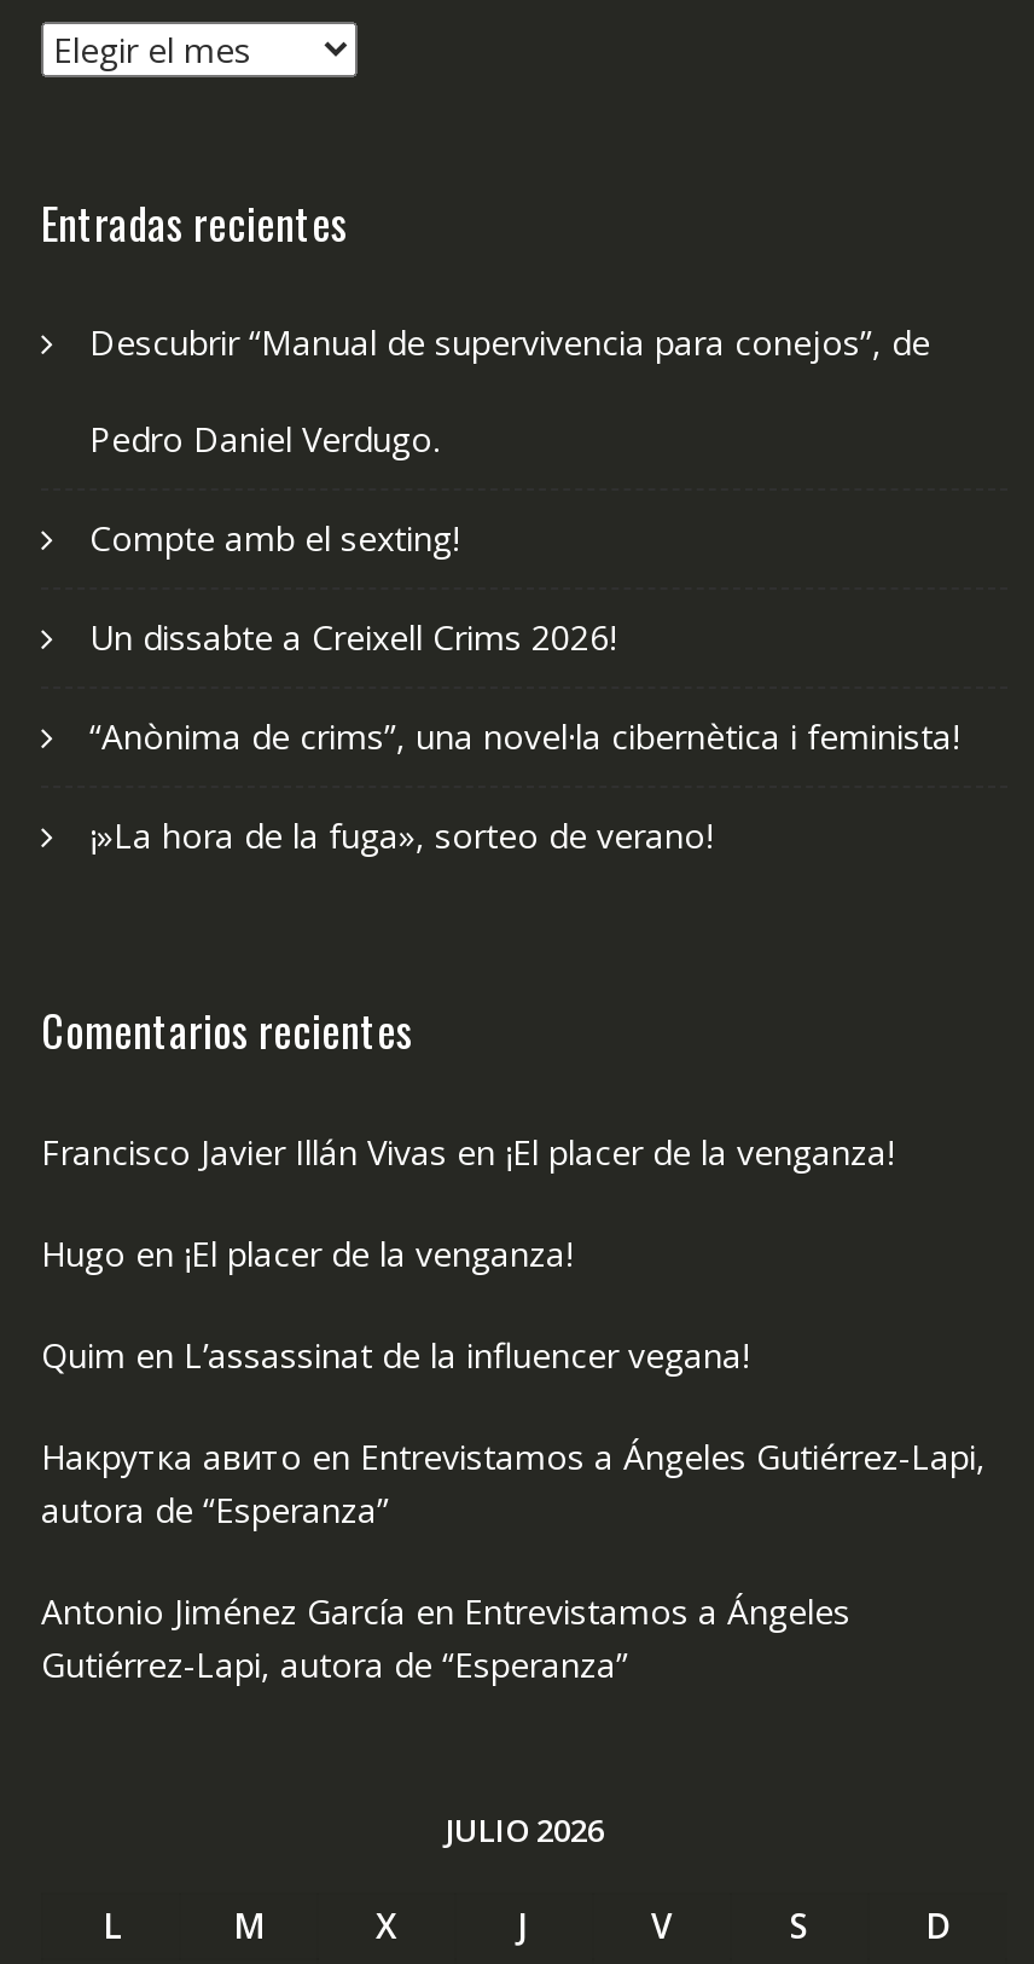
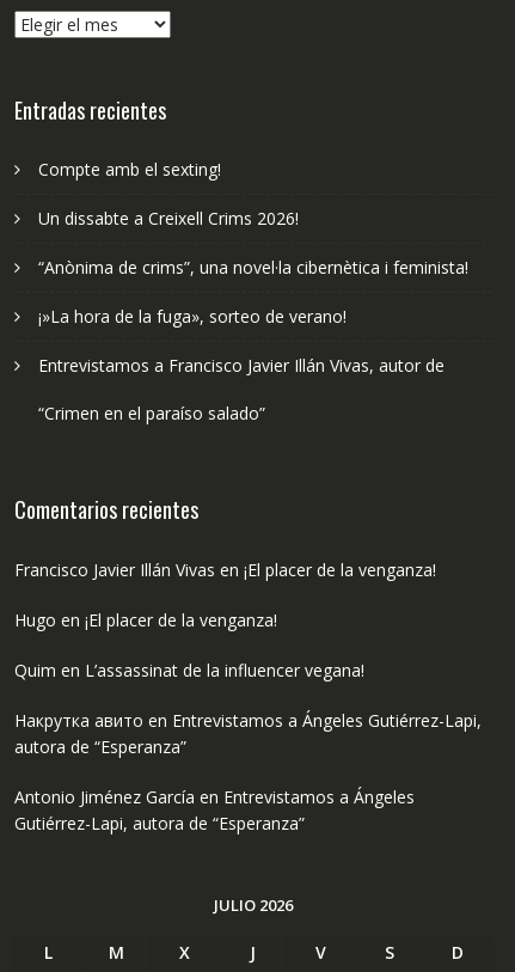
[89,319,930,462] Descubrir “Manual de supervivencia para conejos”, de | Pedro Daniel Verdugo. -> none
moved [89,515,959,858] -> [38,158,468,328]: Compte amb el sexting! | Un dissabte a Creixell Crims 2026! | “Anònima de crims”, una novel·la cibernètica i feminista! | ¡»La hora de la fuga», sorteo de verano!
none -> [38,354,445,425] Entrevistamos a Francisco Javier Illán Vivas, autor de | “Crimen en el paraíso salado”

